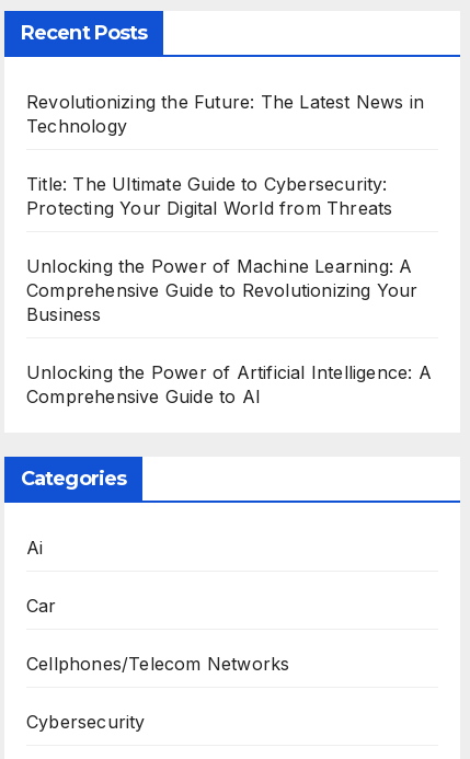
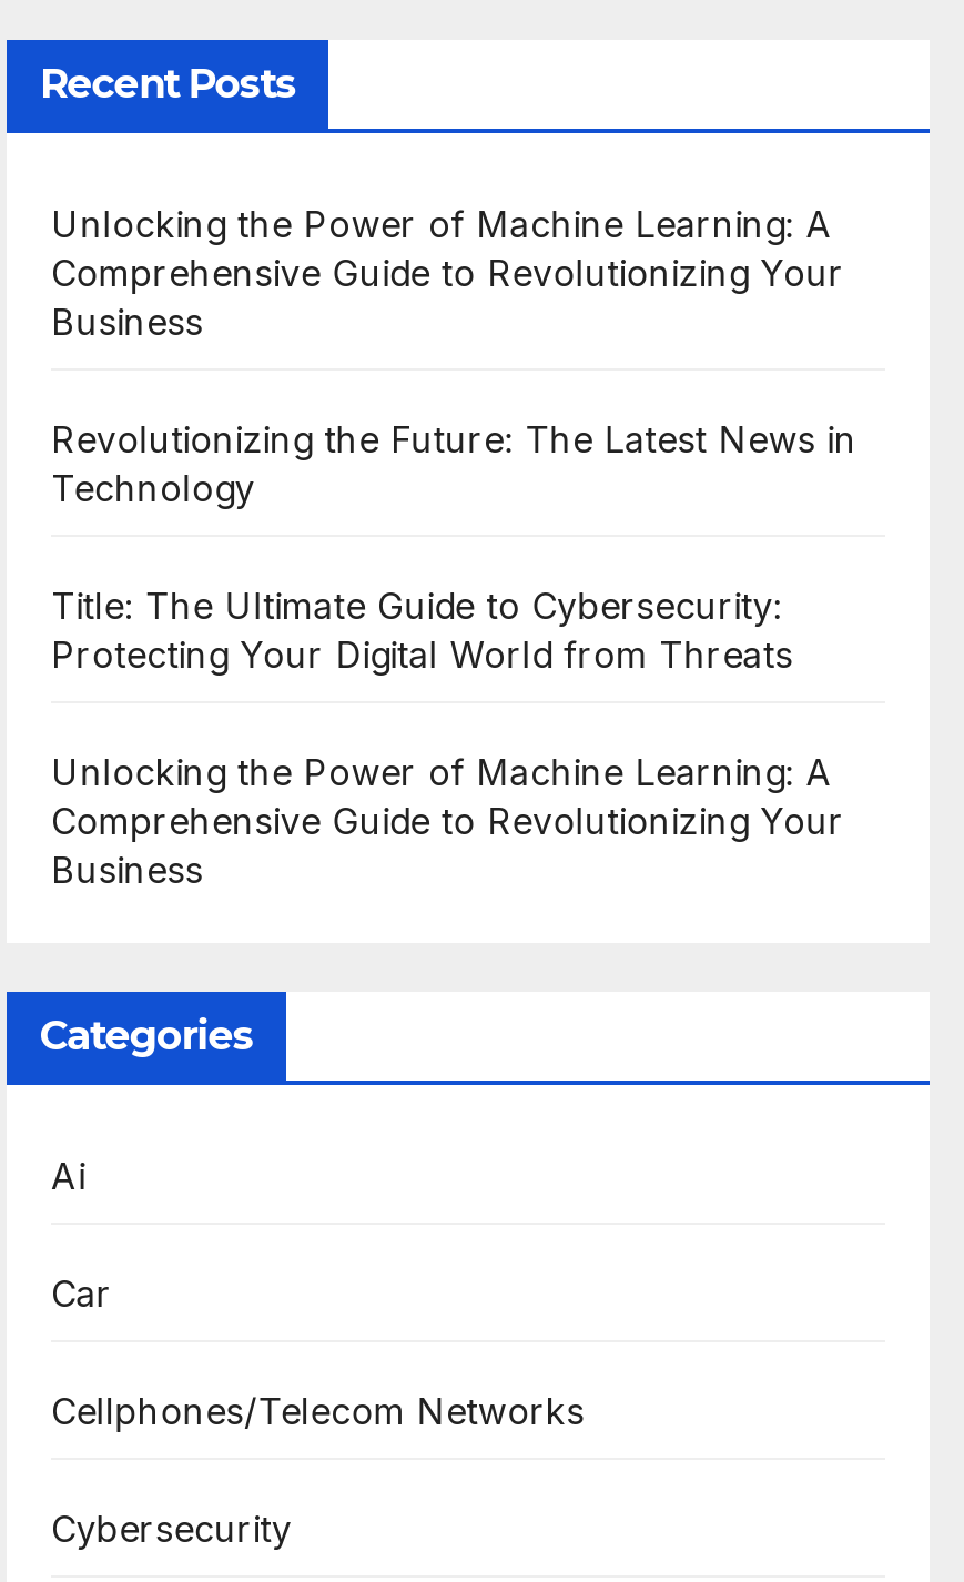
none -> [51,201,844,343] Unlocking the Power of Machine Learning: A | Comprehensive Guide to Revolutionizing Your | Business
moved [26,90,424,325] -> [51,416,857,891]: Revolutionizing the Future: The Latest News in | Technology | Title: The Ultimate Guide to Cybersecurity: | Protecting Your Digital World from Threats | Unlocking the Power of Machine Learning: A | Comprehensive Guide to Revolutionizing Your | Business
[26,361,431,407] Unlocking the Power of Artificial Intelligence: A | Comprehensive Guide to AI -> none

